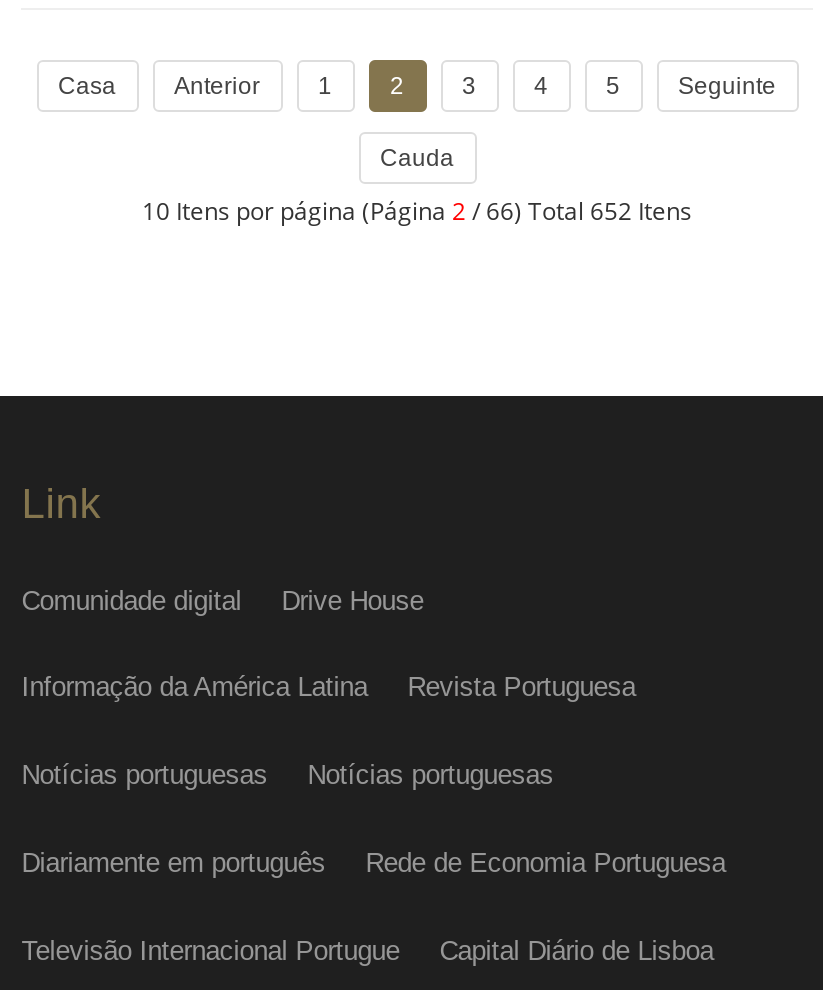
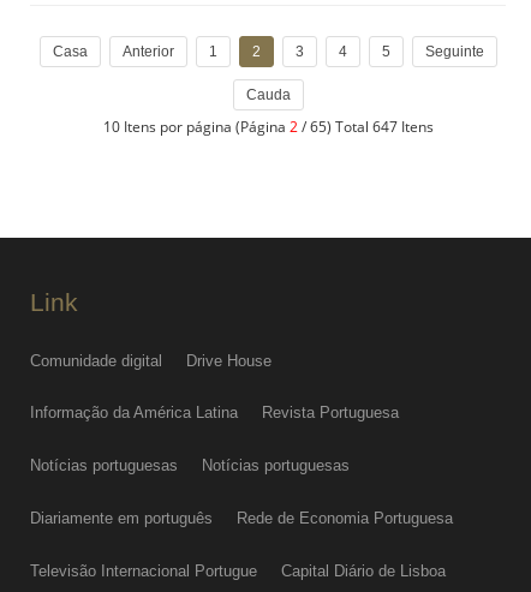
[142,194,692,228] 10 Itens por página (Página 2 / 66) Total 652 Itens -> [103,116,433,137] 10 Itens por página (Página 2 / 65) Total 647 Itens

